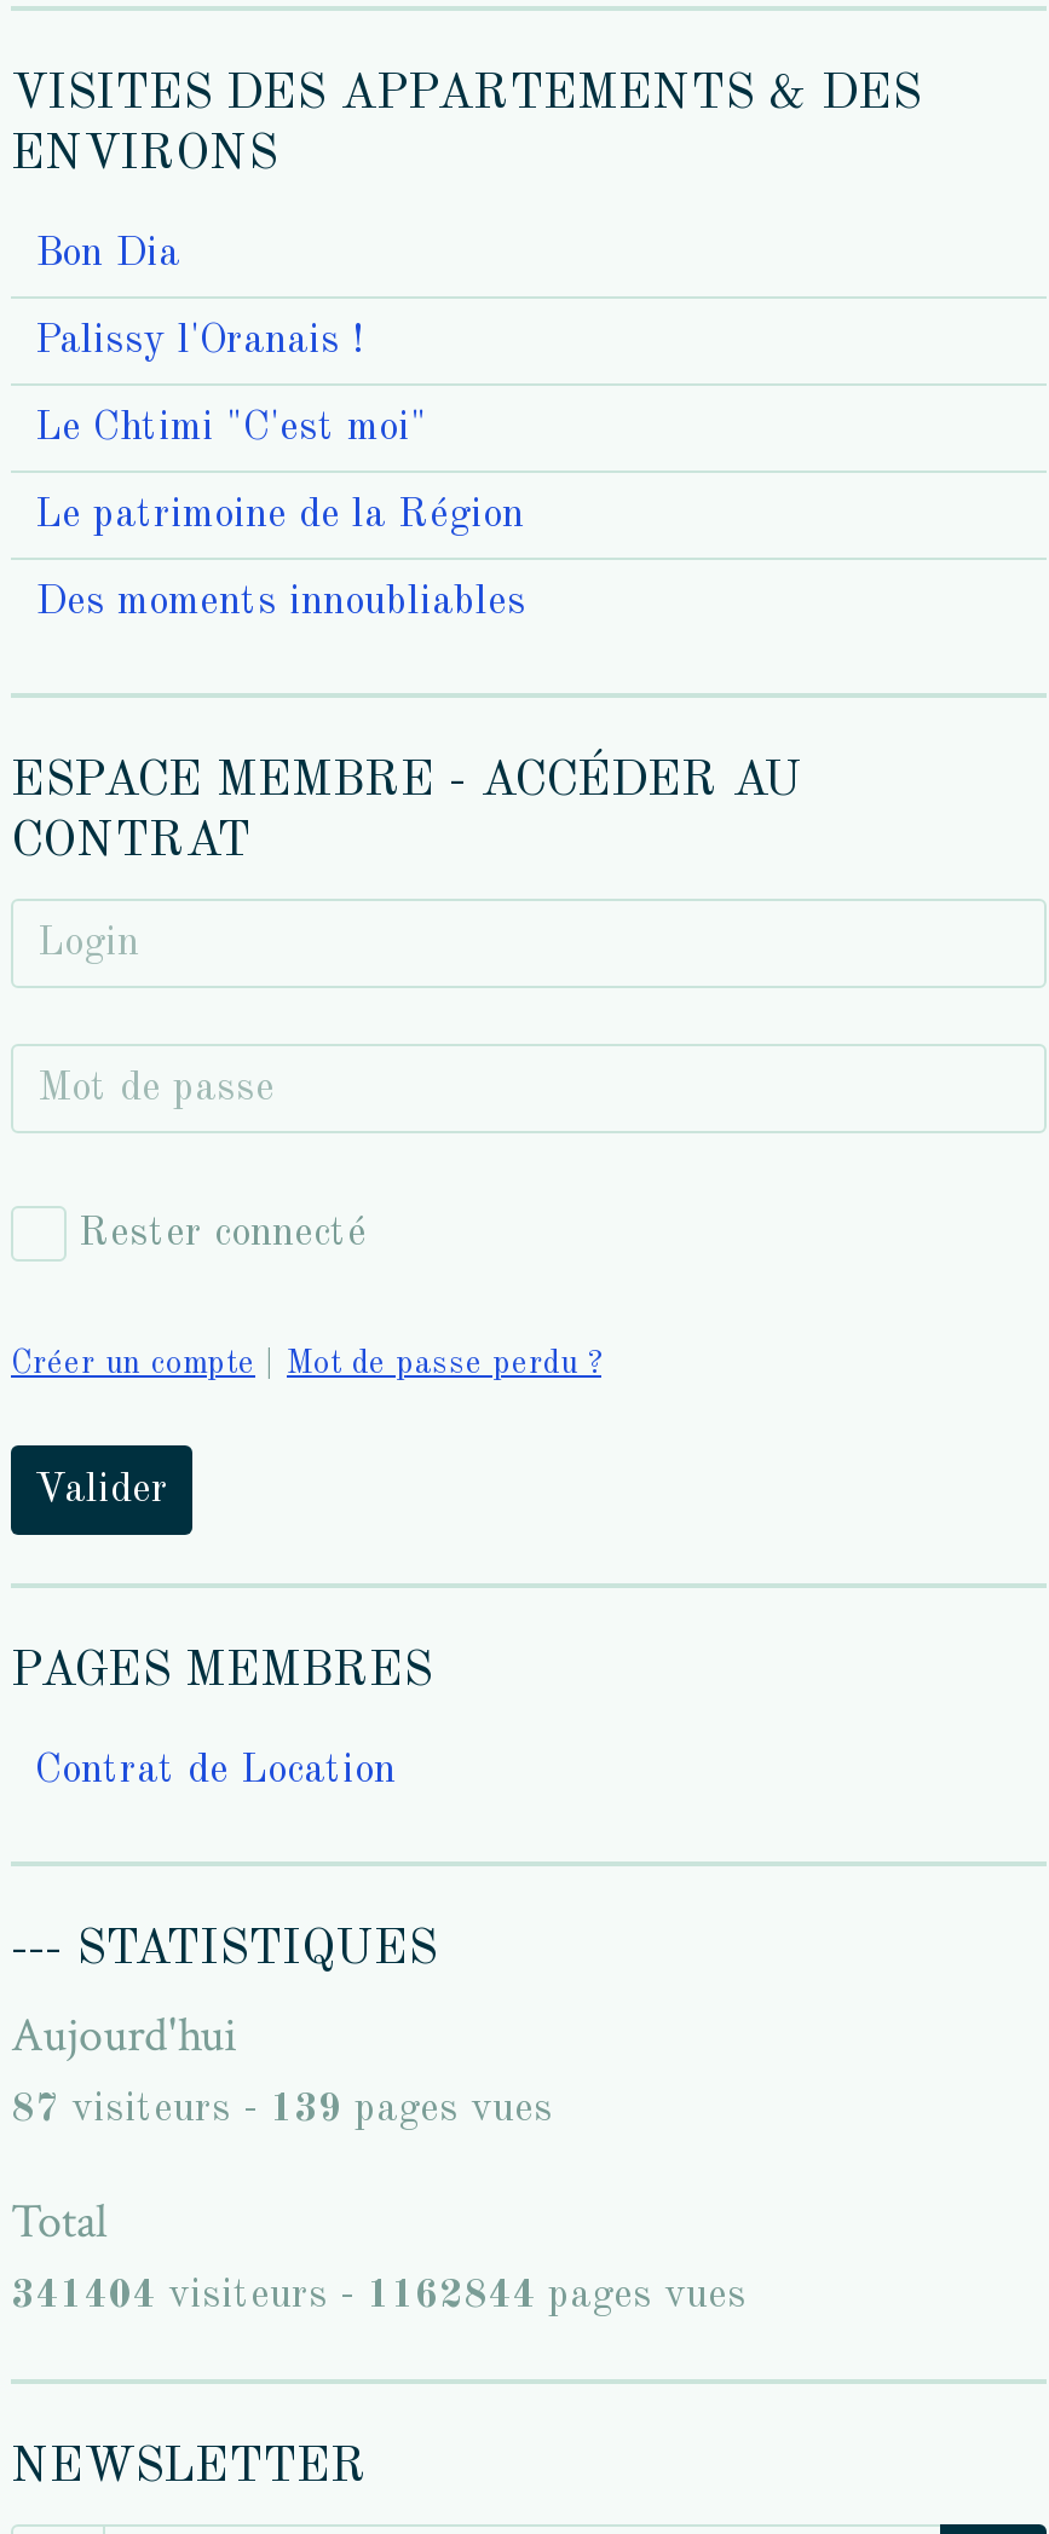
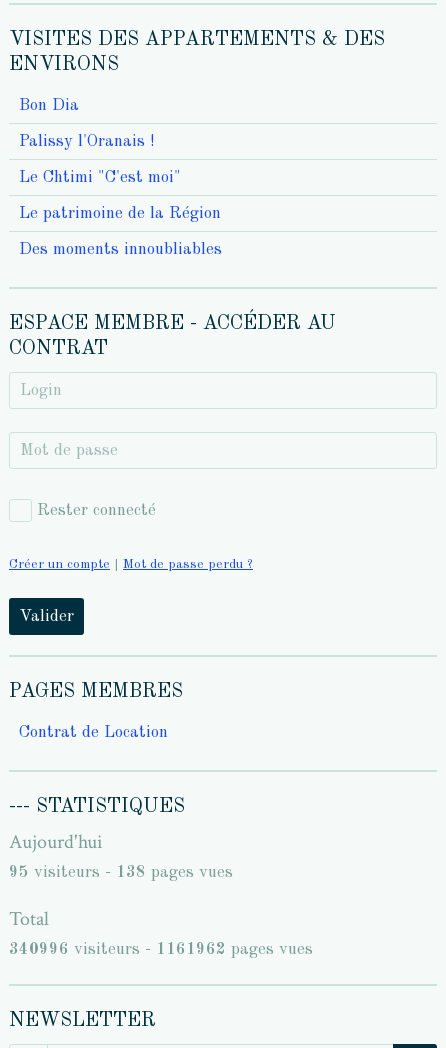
[11,2088,553,2129] 87 visiteurs - 139 pages vues -> [9,864,233,881] 95 visiteurs - 138 pages vues
[11,2274,747,2315] 341404 visiteurs - 1162844 pages vues -> [9,941,313,958] 340996 visiteurs - 1161962 pages vues

